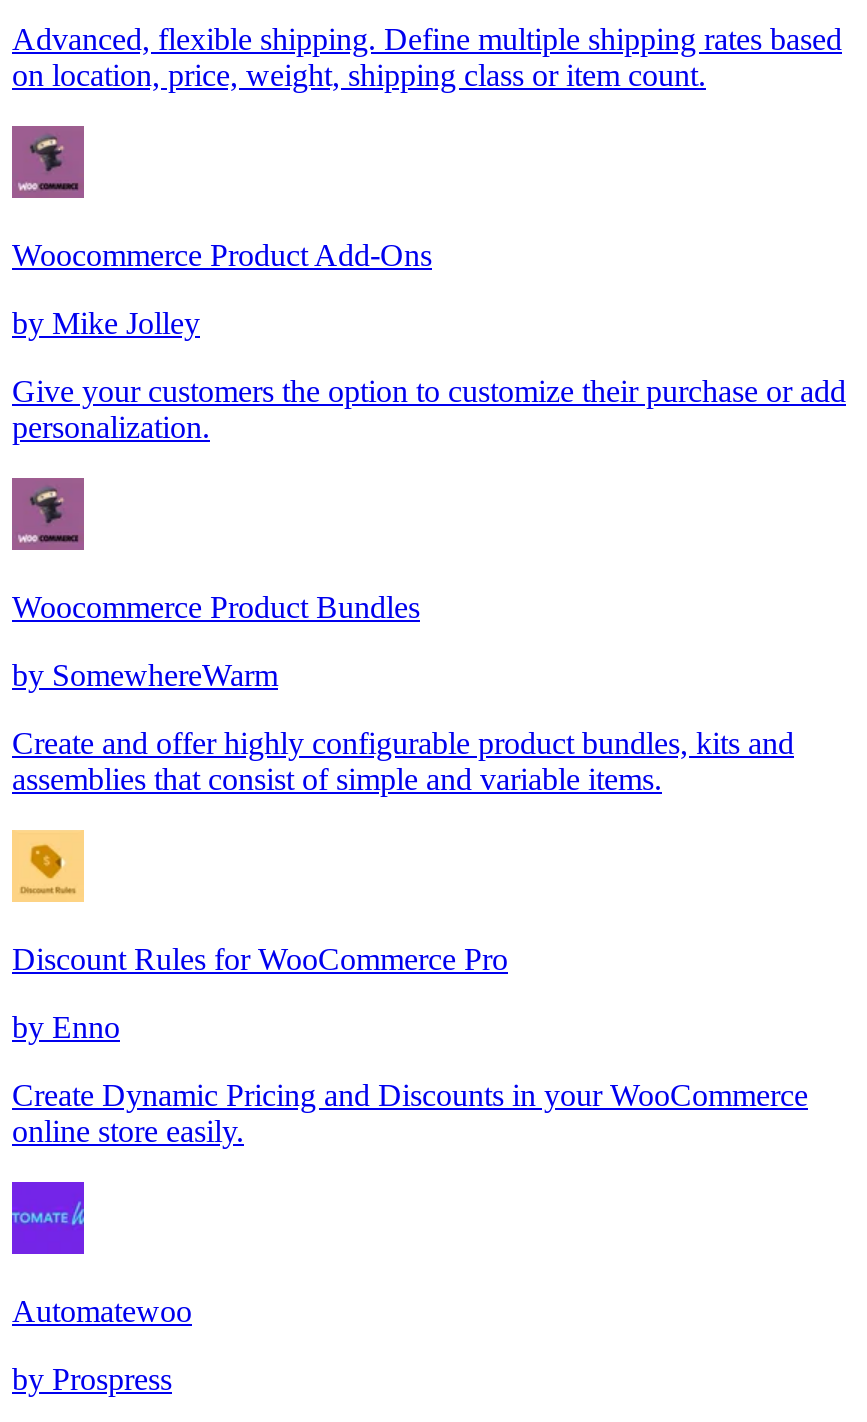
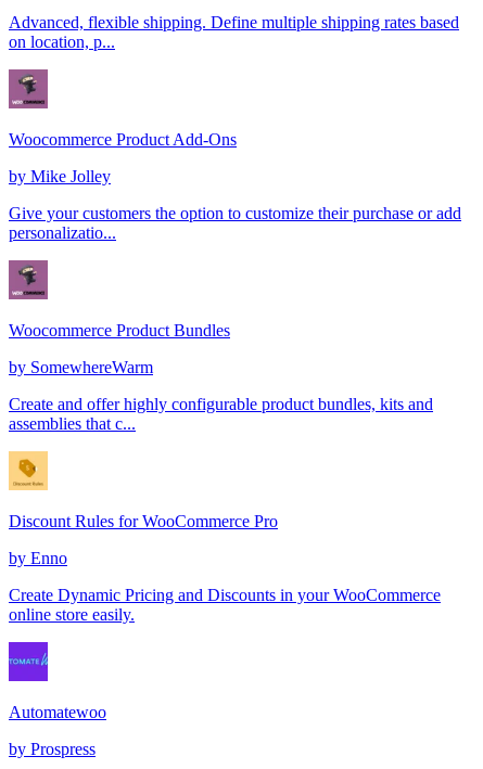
[12,57,706,91] on location, price, weight, shipping class or item count. -> [9,32,115,51] on location, p...
[12,409,210,443] personalization. -> [9,223,116,242] personalizatio...
[12,761,662,795] assemblies that consist of simple and variable items. -> [9,414,136,432] assemblies that c...

